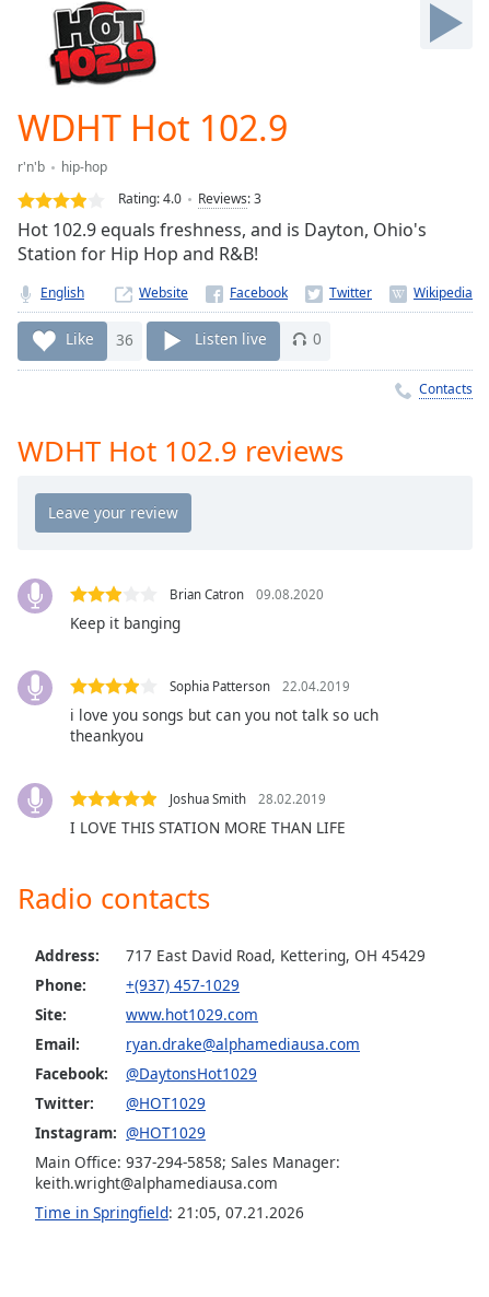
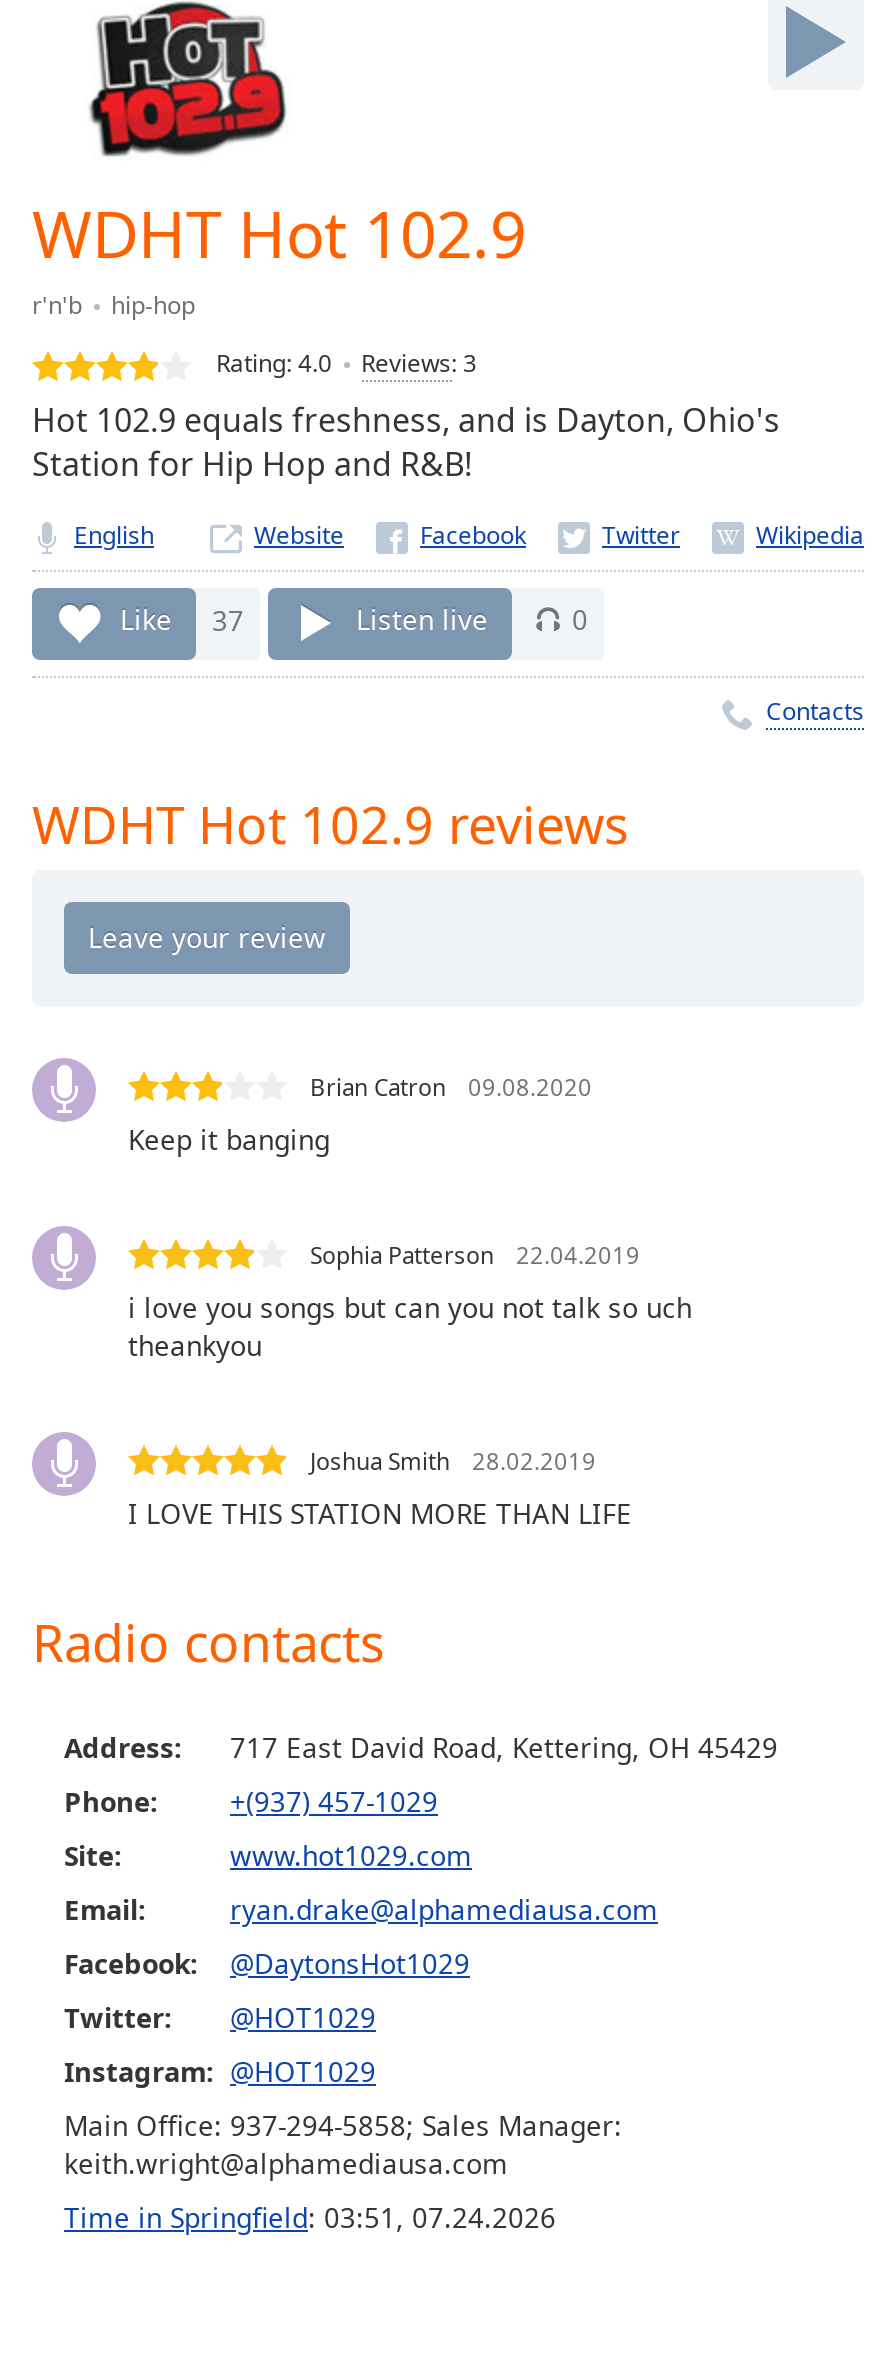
[116,329,133,349] 36 -> [212,601,244,639] 37
[35,1201,304,1222] Time in Springfield: 21:05, 07.21.2026 -> [64,2197,556,2235] Time in Springfield: 03:51, 07.24.2026

